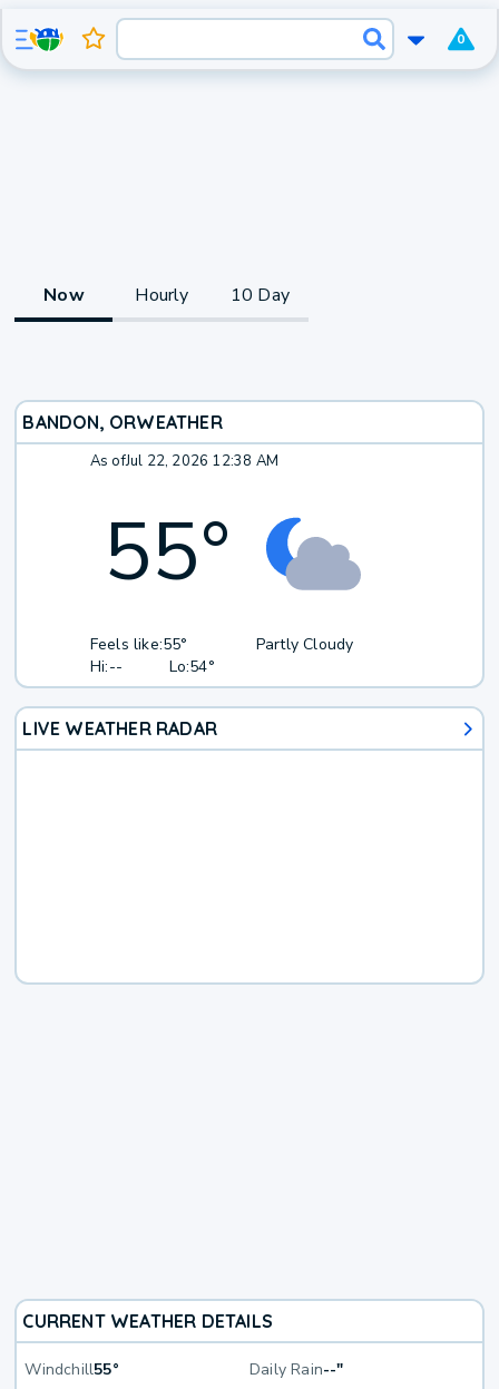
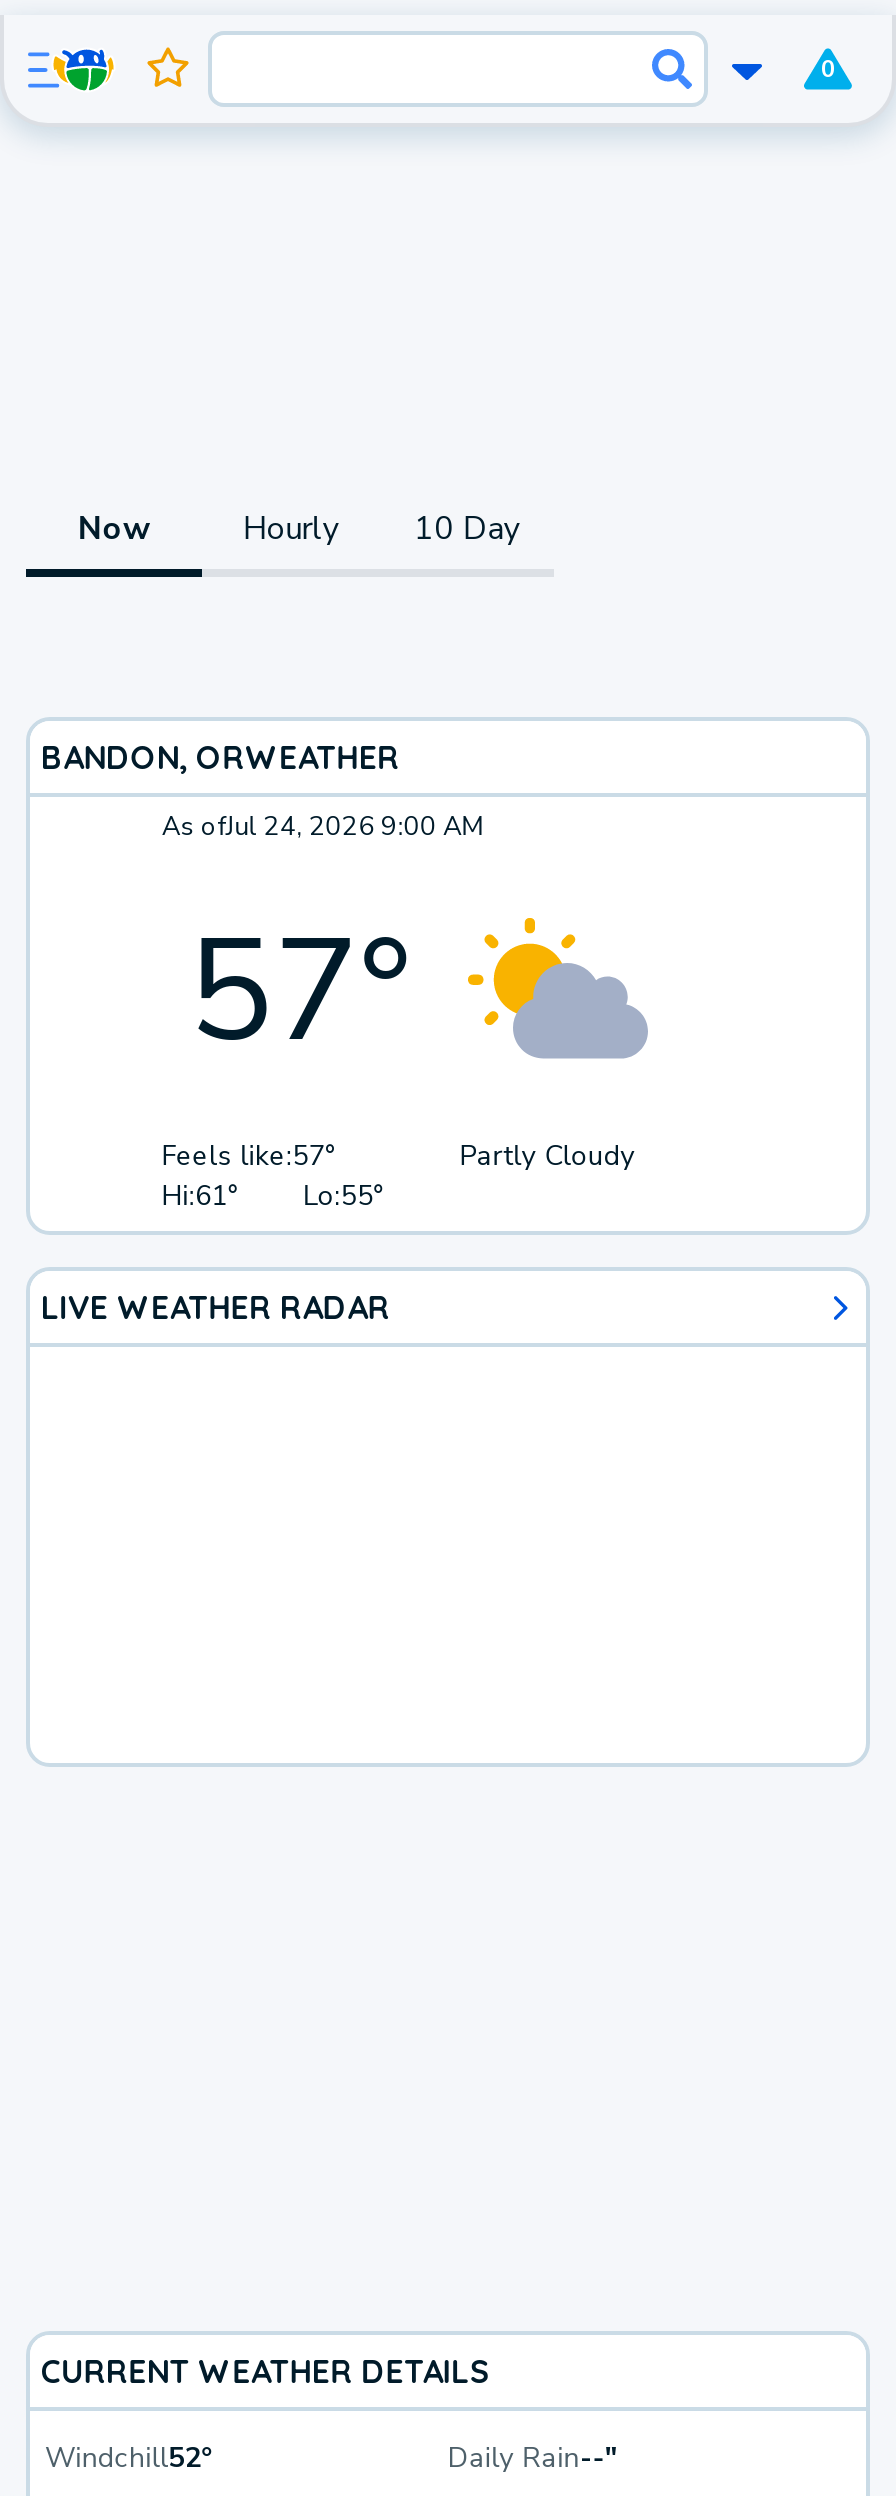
[90,451,279,472] As ofJul 22, 2026 12:38 AM -> [162,810,484,846] As ofJul 24, 2026 9:00 AM
[104,498,321,607] [image] | 55° -> [186,893,578,1089] [image] | 57°
[90,634,188,655] Feels like:55° -> [162,1138,337,1176] Feels like:57°
[90,656,122,678] Hi:-- -> [162,1178,240,1216] Hi:61°
[169,656,215,678] Lo:54° -> [303,1178,386,1216] Lo:55°
[25,1358,119,1380] Windchill55° -> [45,2438,214,2476] Windchill52°

